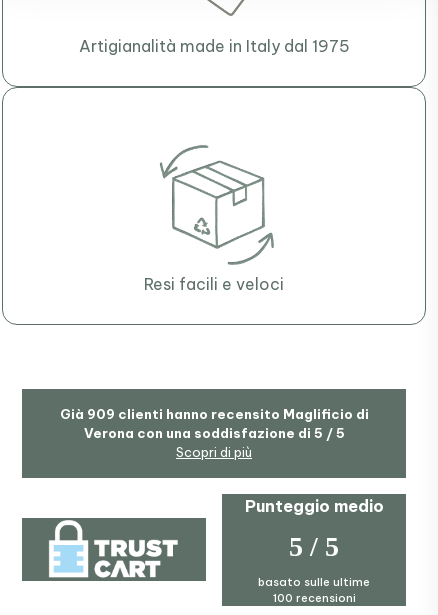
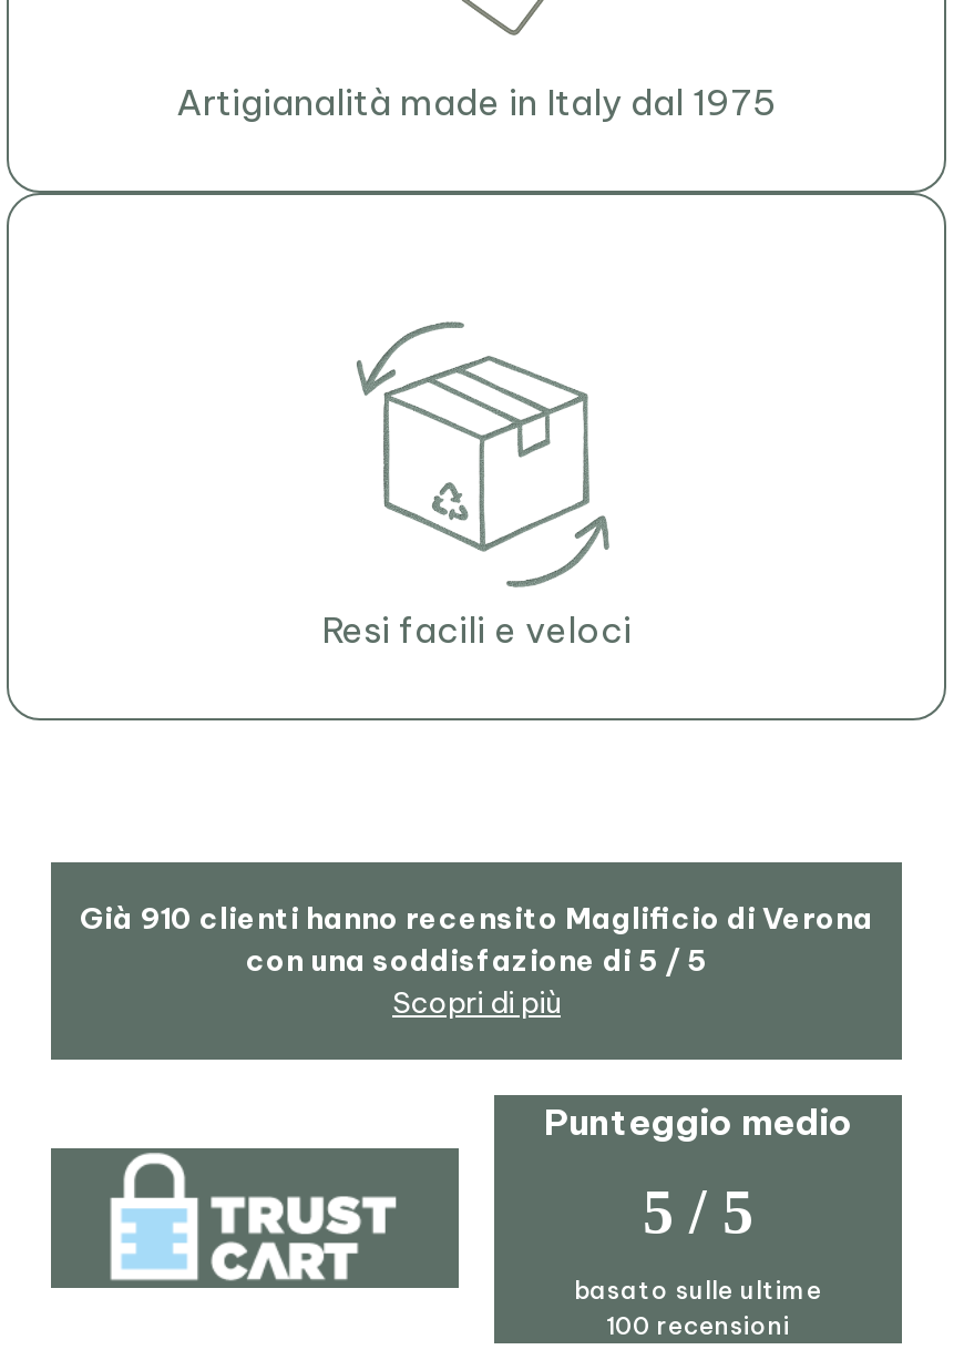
[59,406,368,441] Già 909 clienti hanno recensito Maglificio di | Verona con una soddisfazione di 5 / 5 -> [80,900,873,978] Già 910 clienti hanno recensito Maglificio di Verona | con una soddisfazione di 5 / 5

